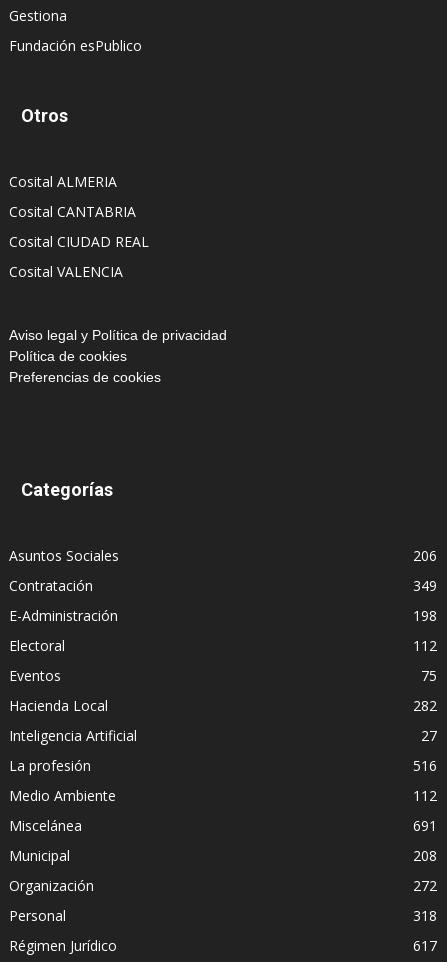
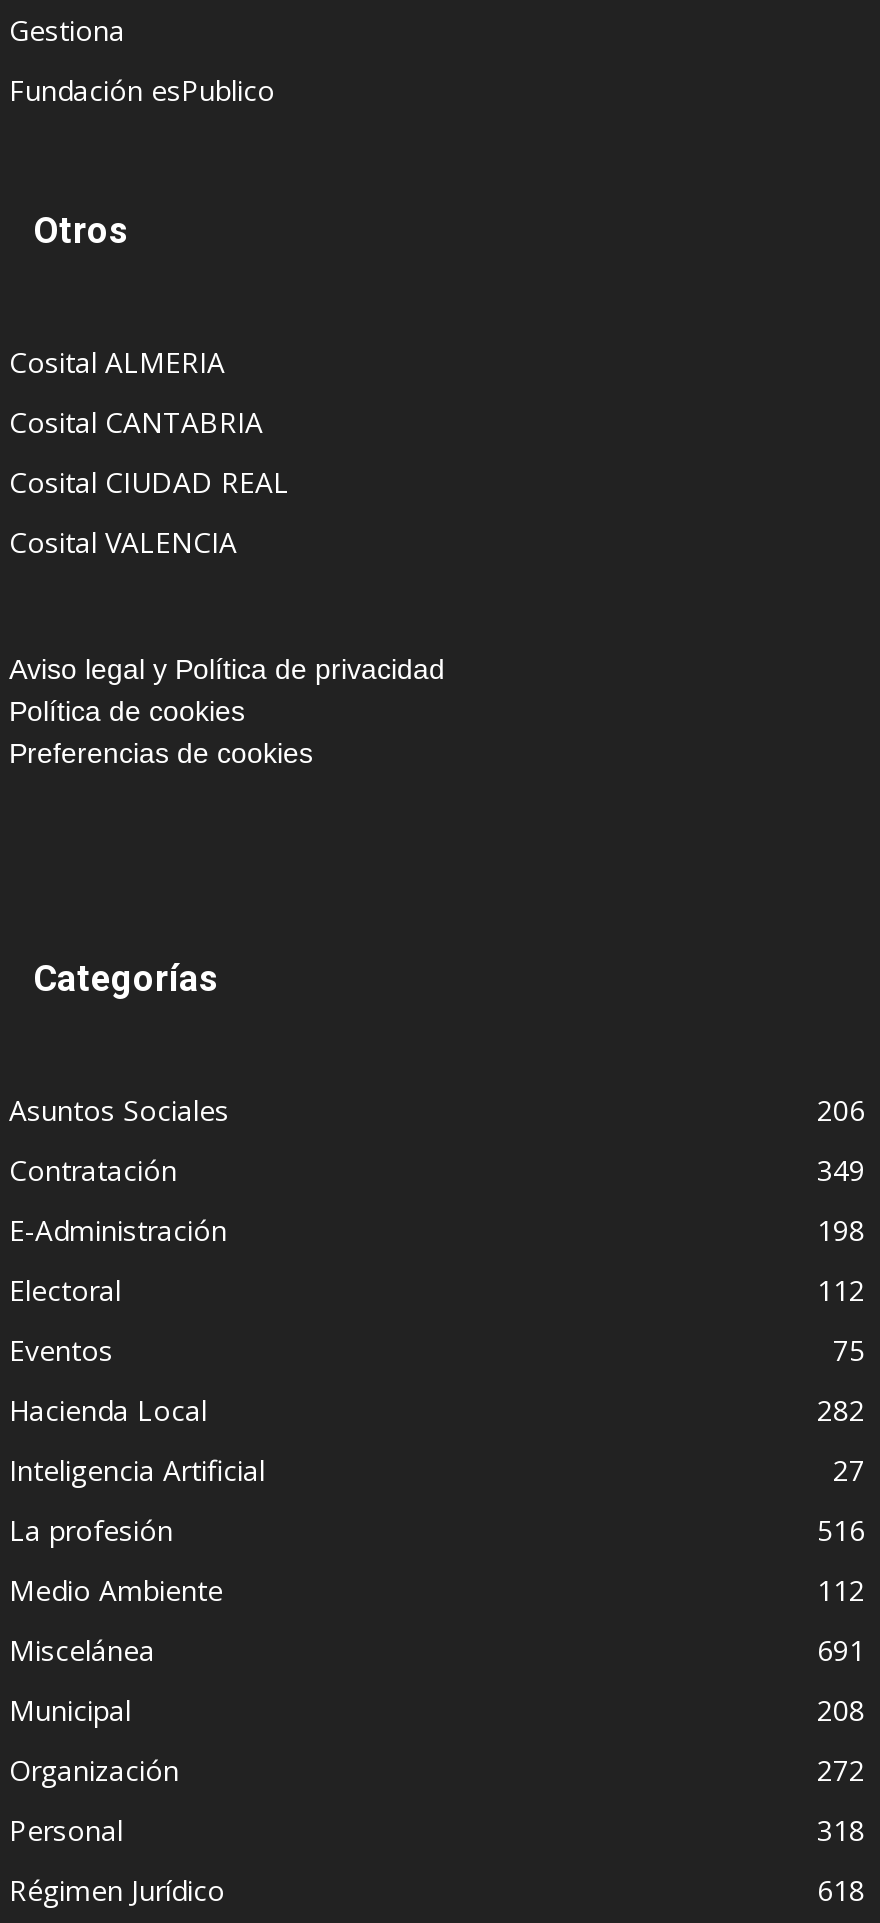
[413,936,437,955] 617 -> [817,1872,865,1910] 618

